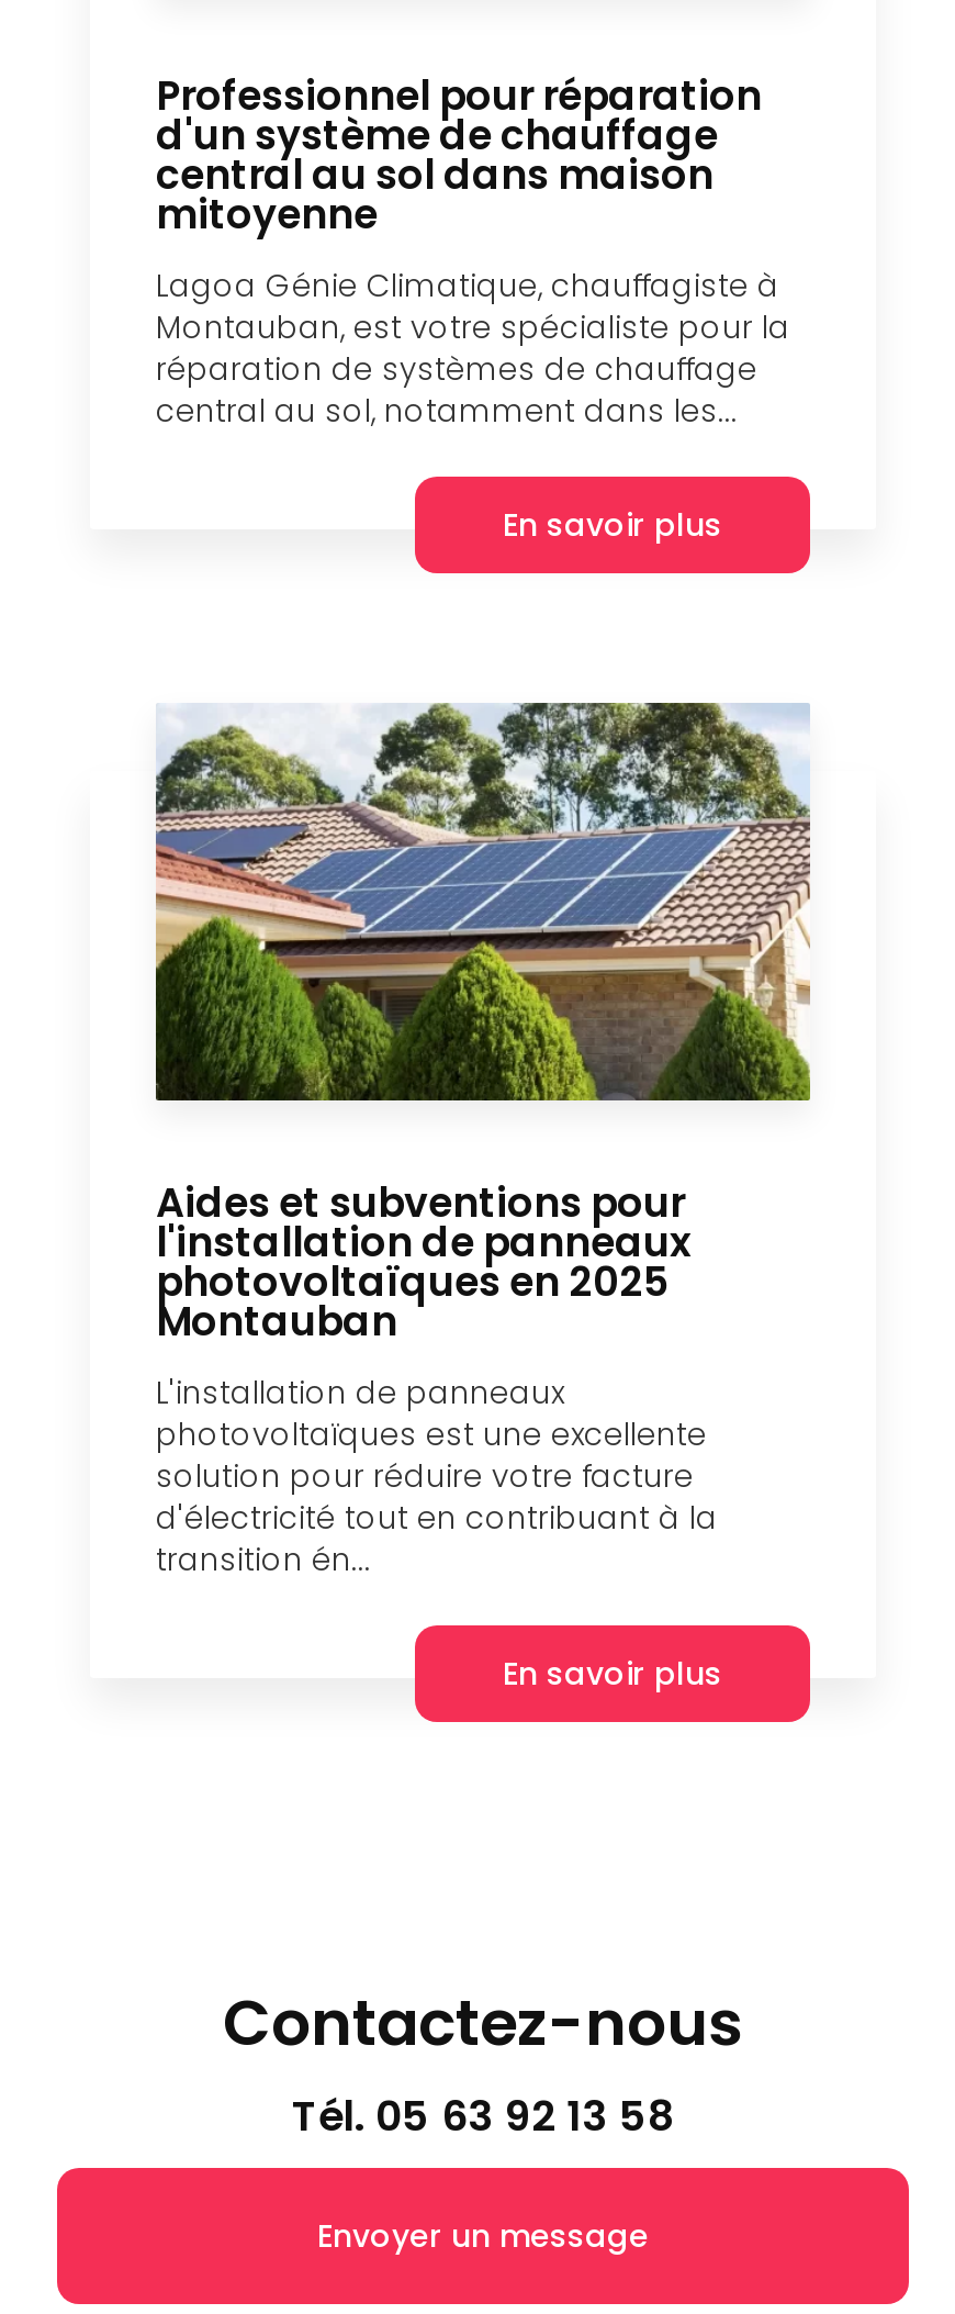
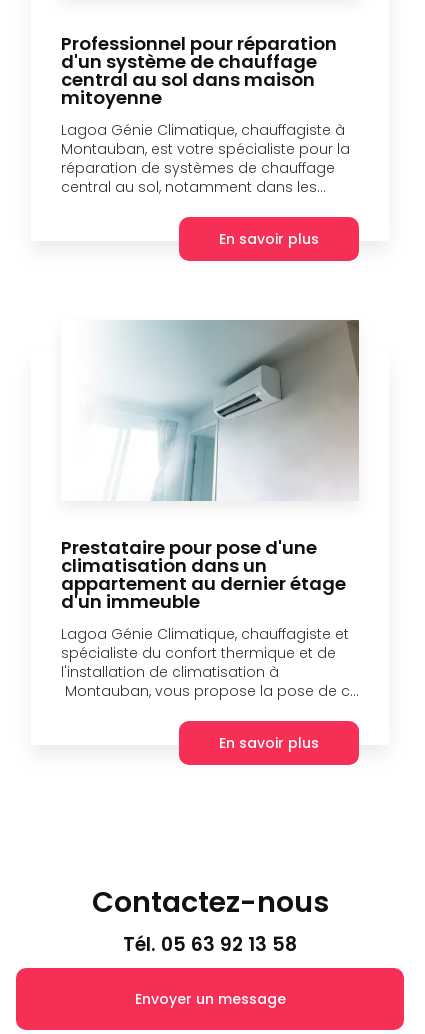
[154,703,812,1581] [image] | Aides et subventions pour | l'installation de panneaux | photovoltaïques en 2025 | Montauban | L'installation de panneaux | photovoltaïques est une excellente | solution pour réduire votre facture | d'électricité tout en contribuant à la | transition én... -> [61,319,360,701] [image] | Prestataire pour pose d'une | climatisation dans un | appartement au dernier étage | d'un immeuble | Lagoa Génie Climatique, chauffagiste et | spécialiste du confort thermique et de | l'installation de climatisation à | Montauban, vous propose la pose de c...

